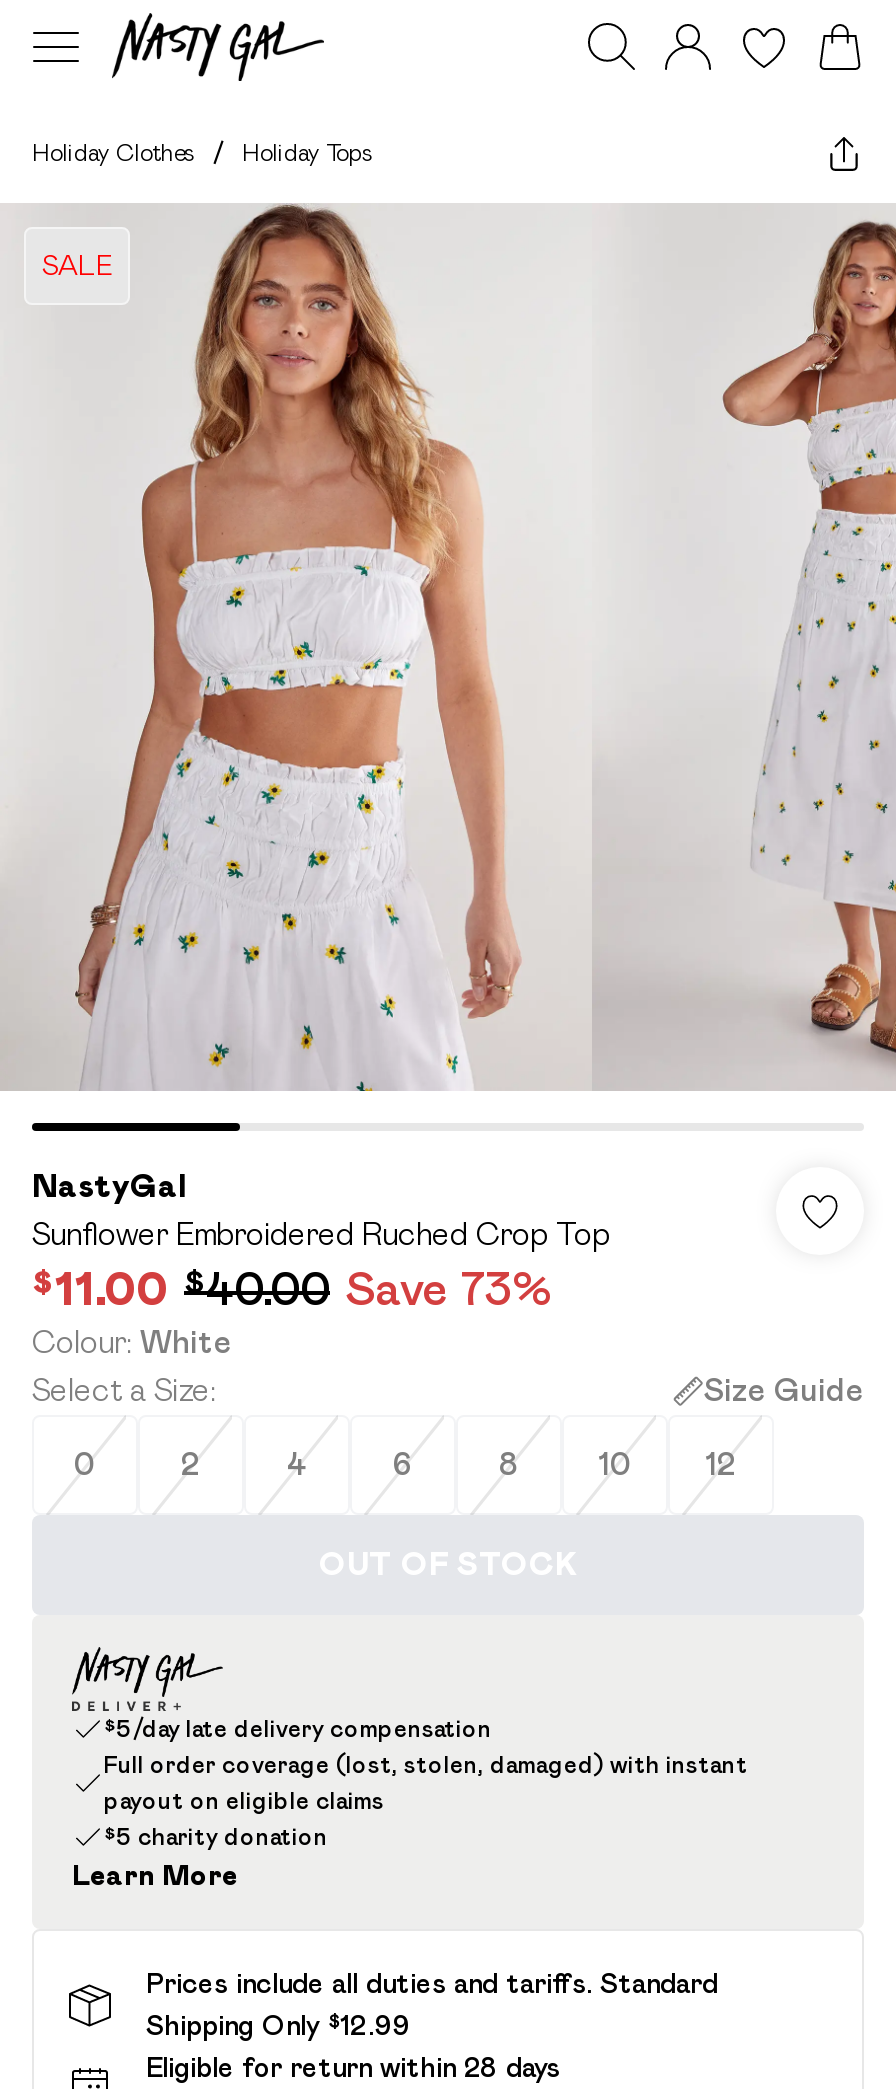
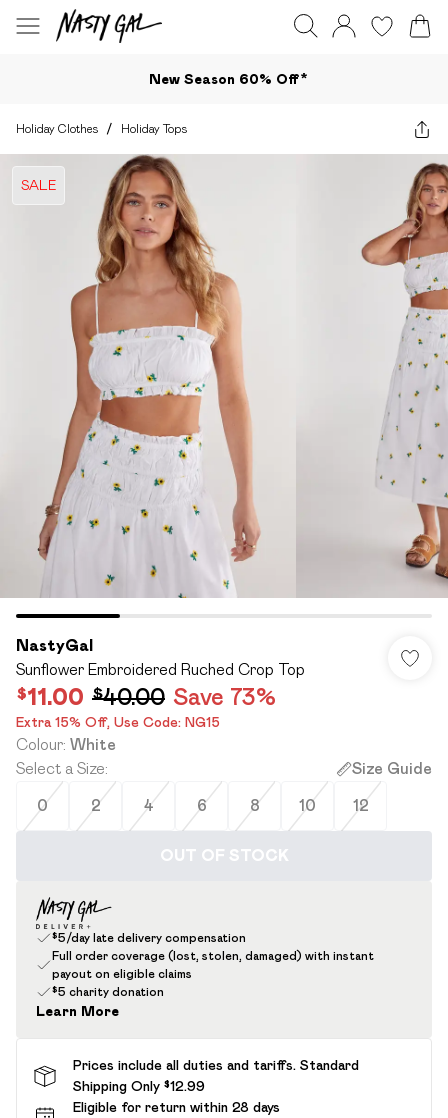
none -> [148,70,307,86] New Season 60% Off*
none -> [16,714,220,730] Extra 15% Off, Use Code: NG15

